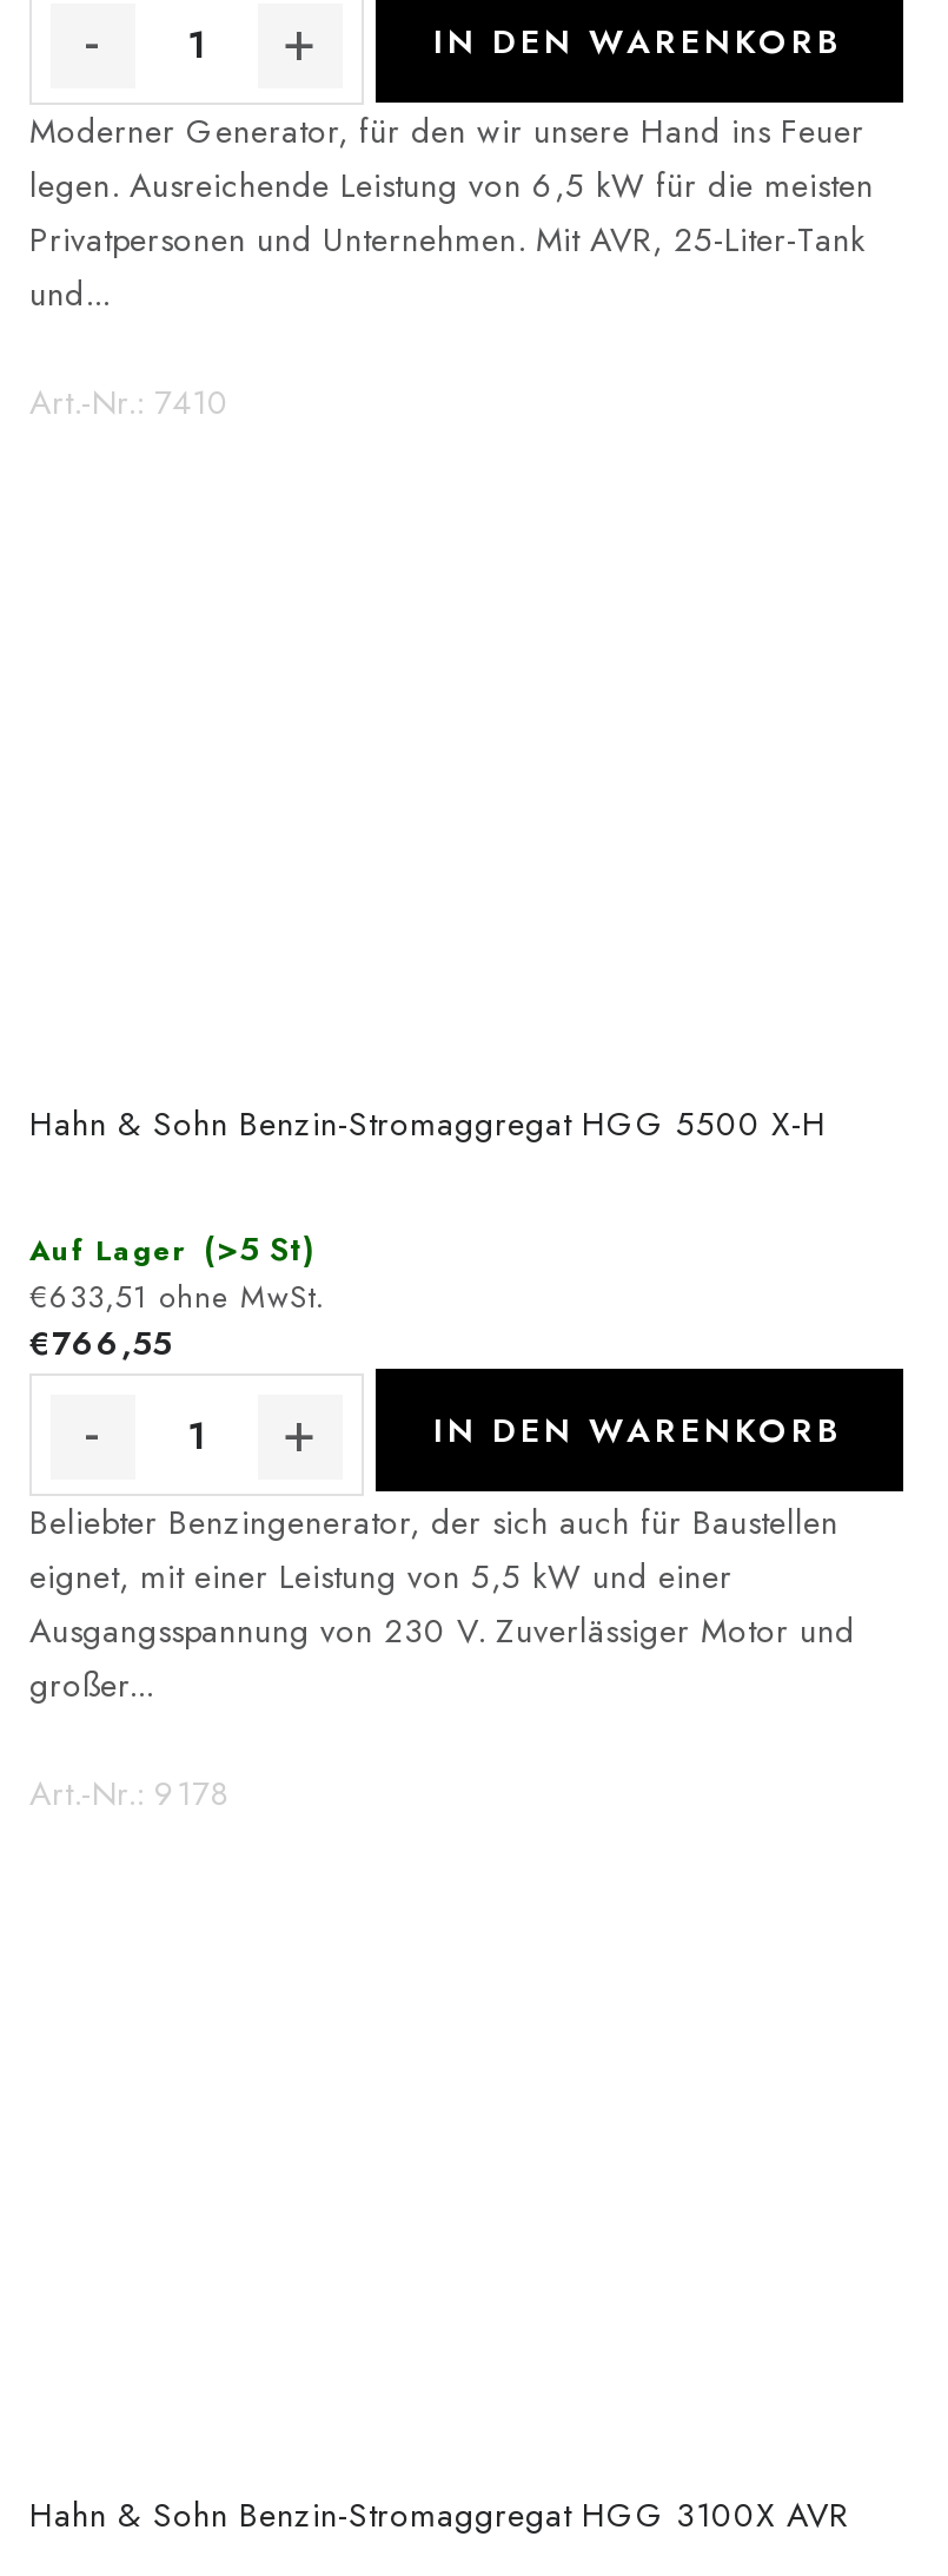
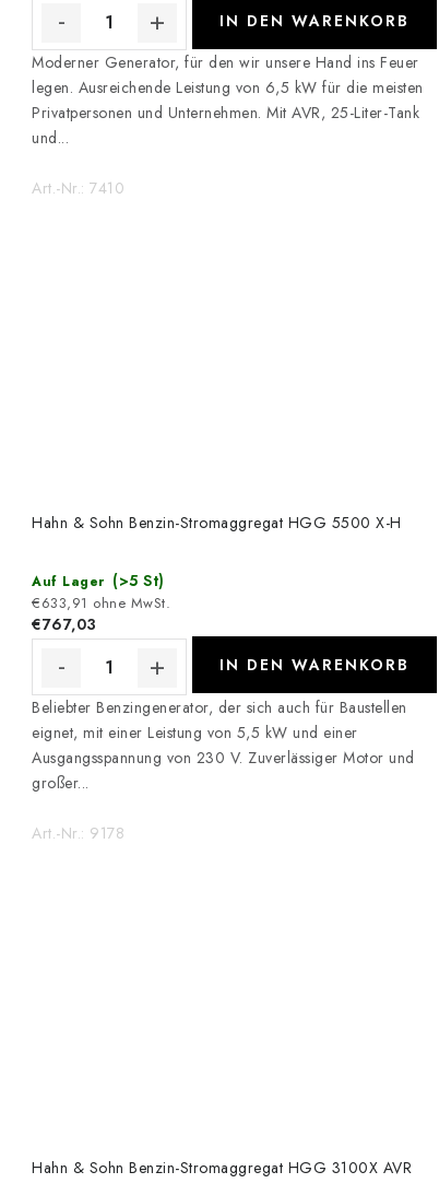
[29,1275,326,1320] €633,51 ohne MwSt. -> [32,593,170,614] €633,91 ohne MwSt.
[29,1320,172,1367] €766,55 -> [32,614,97,636] €767,03

